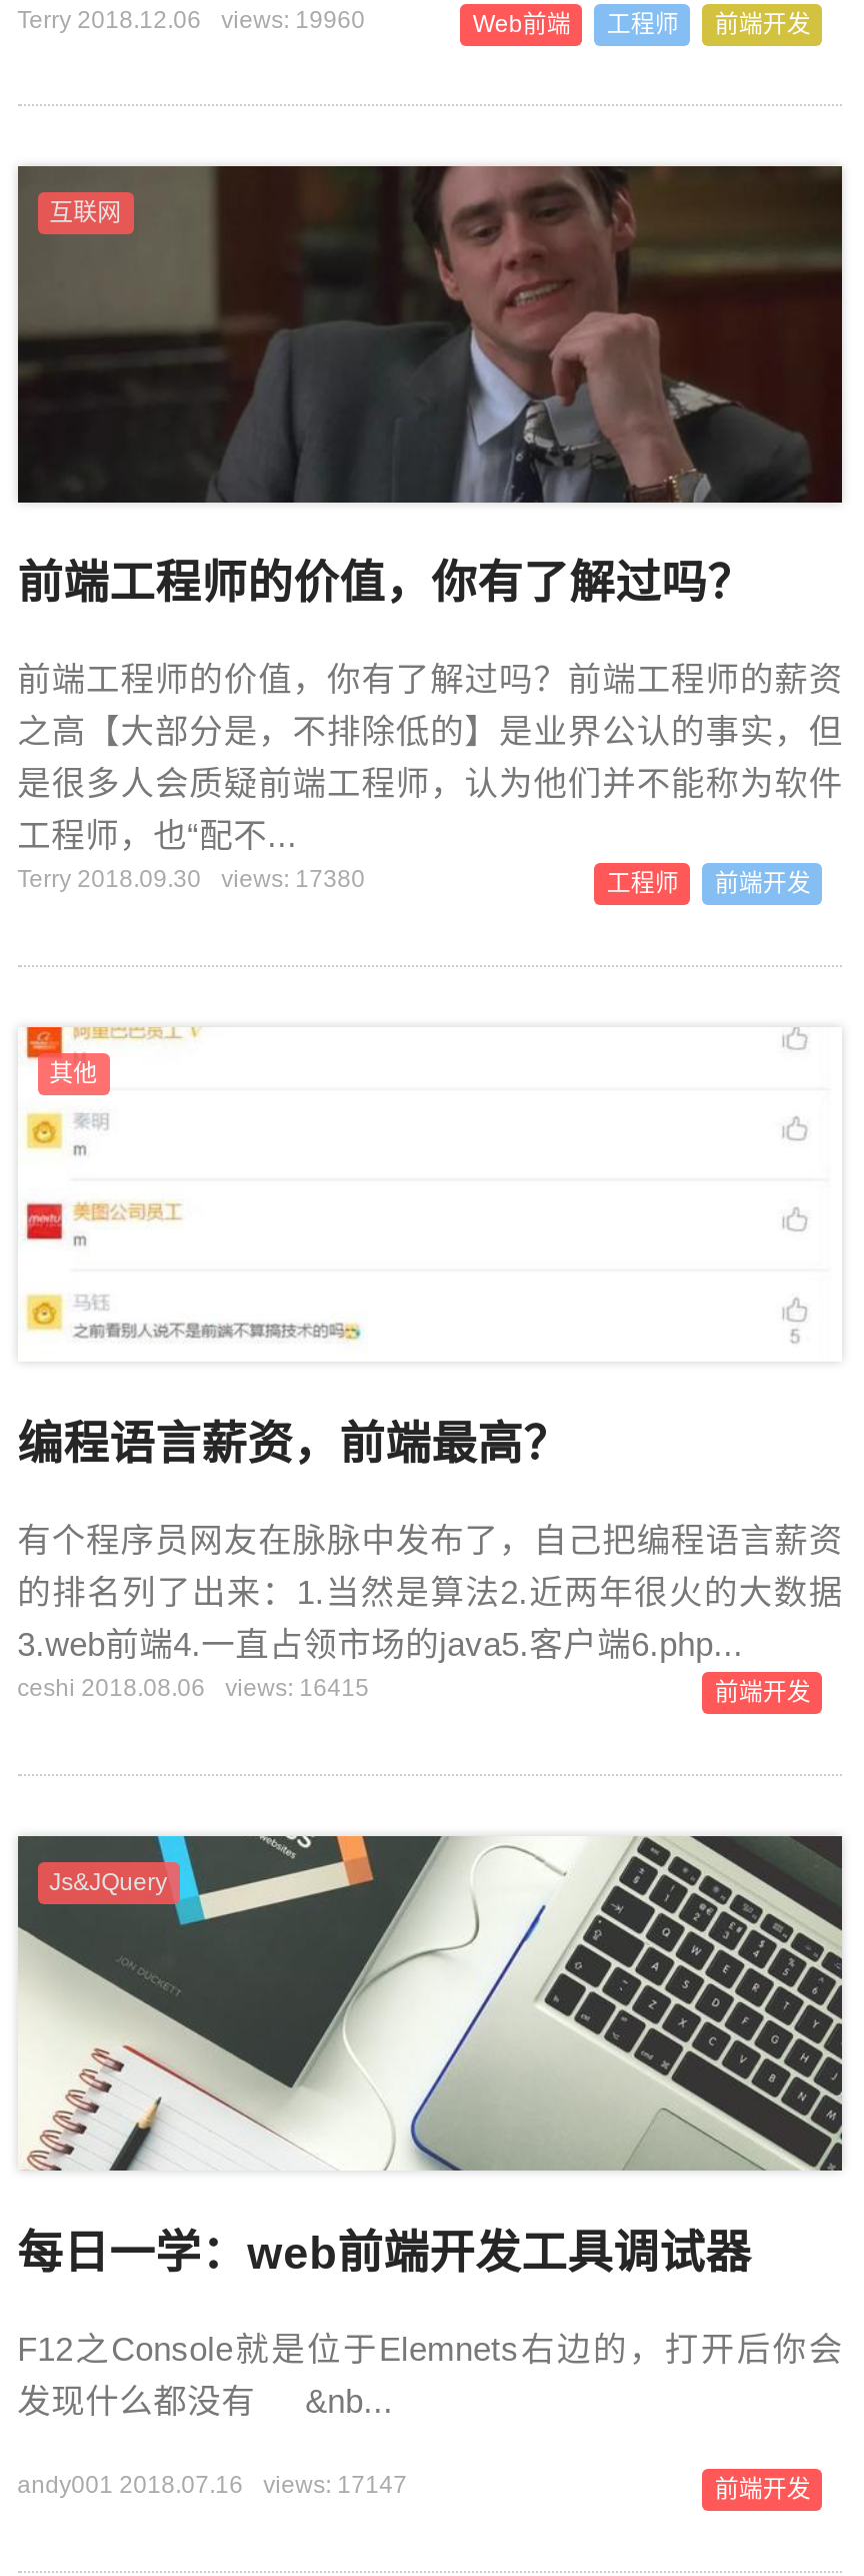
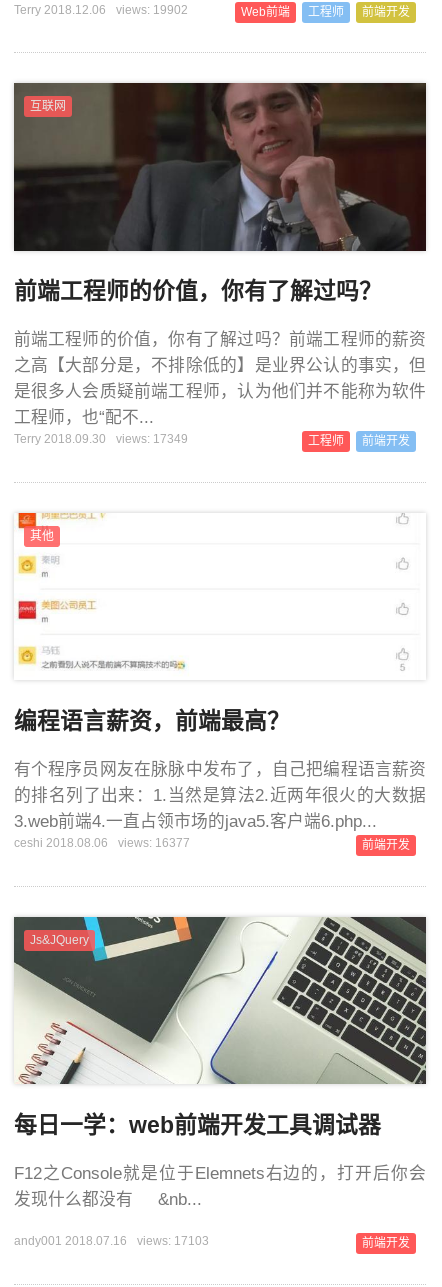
[17,5,365,33] Terry 2018.12.06 views: 19960 -> [14,2,188,16] Terry 2018.12.06 views: 19902
[17,866,365,894] Terry 2018.09.30 views: 17380 -> [14,432,188,446] Terry 2018.09.30 views: 17349
[17,1674,369,1702] ceshi 2018.08.06 views: 16415 -> [14,836,190,850] ceshi 2018.08.06 views: 16377
[17,2470,407,2499] andy001 2018.07.16 views: 17147 -> [14,1234,209,1248] andy001 2018.07.16 views: 17103

